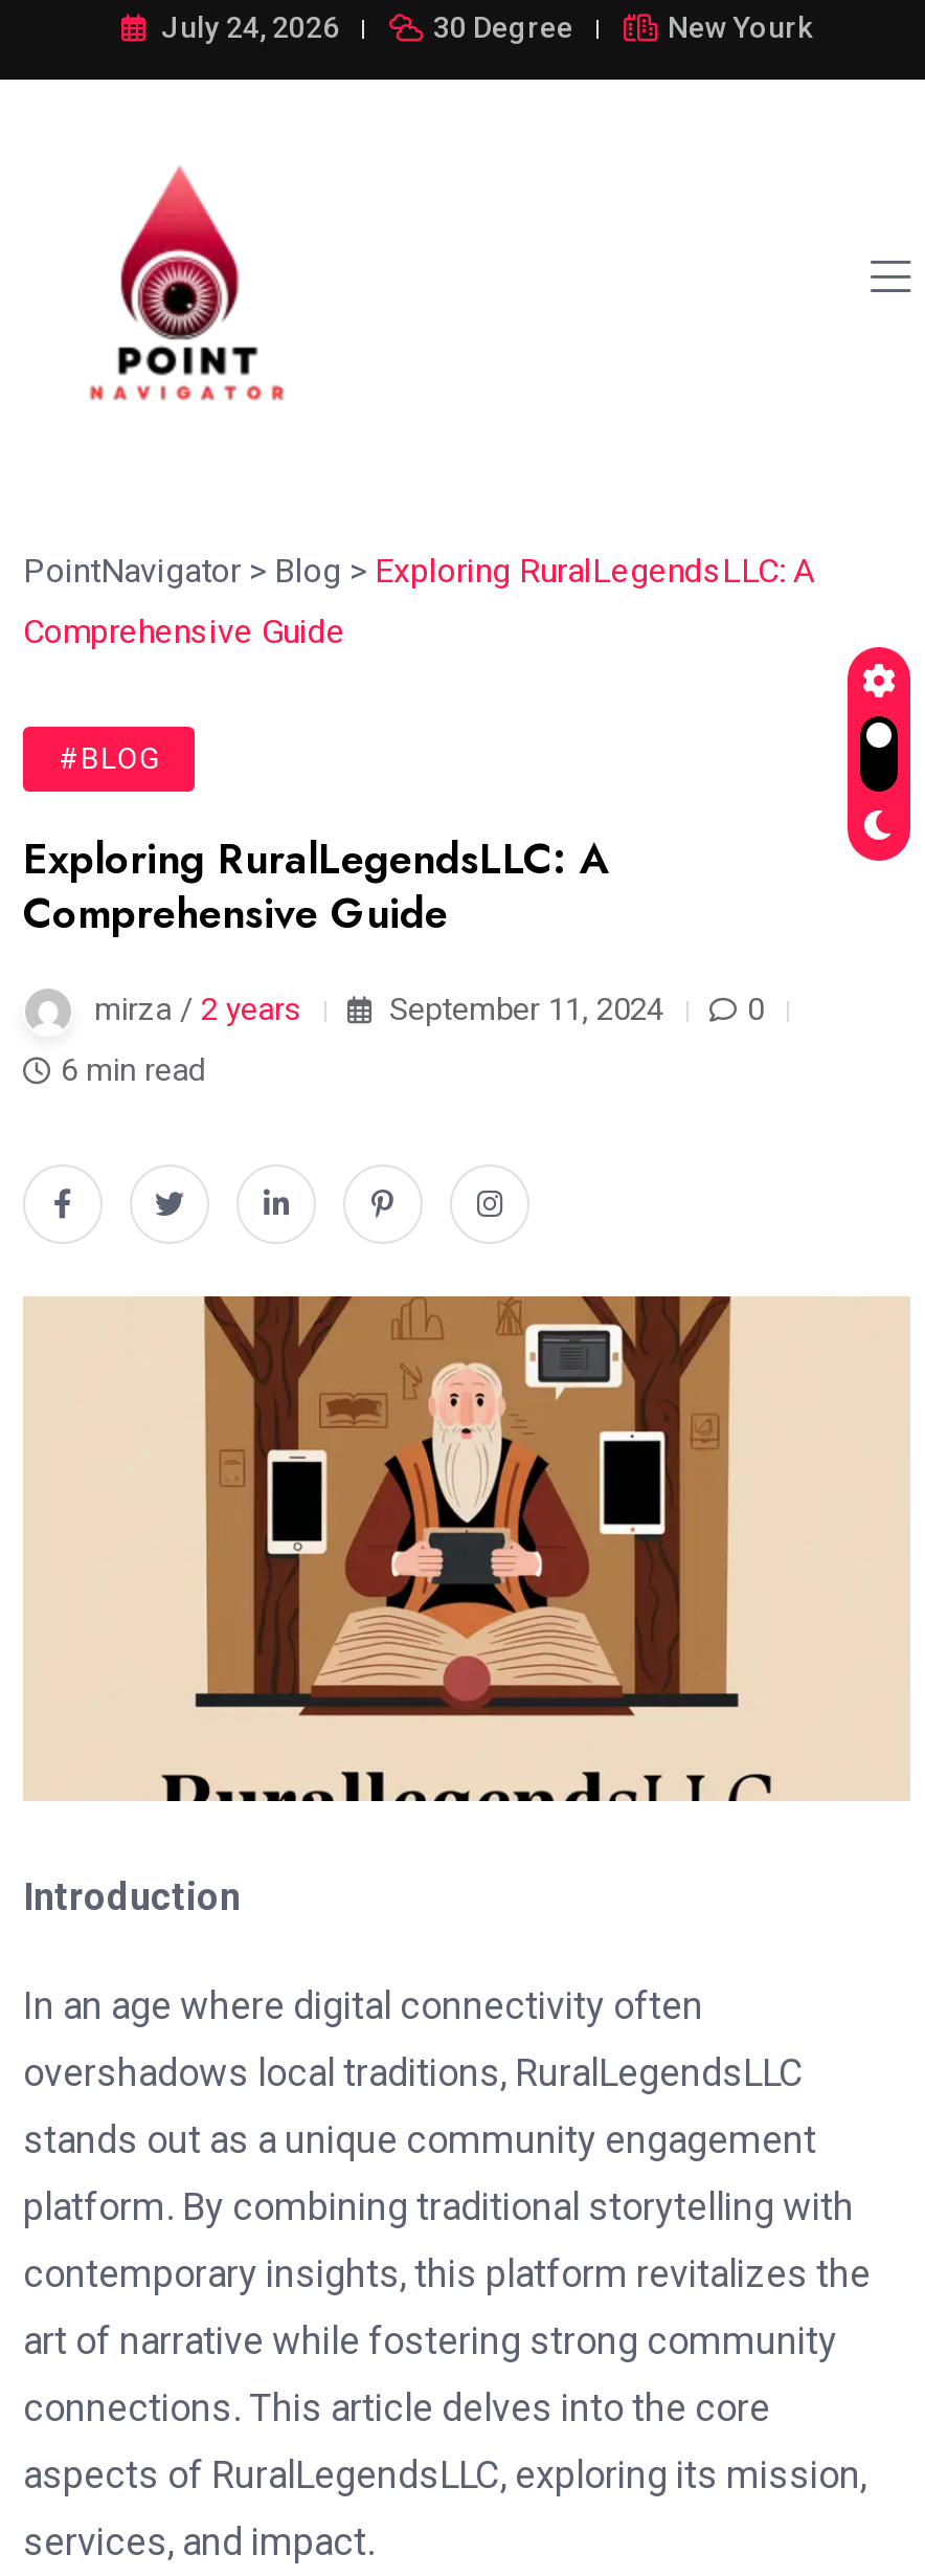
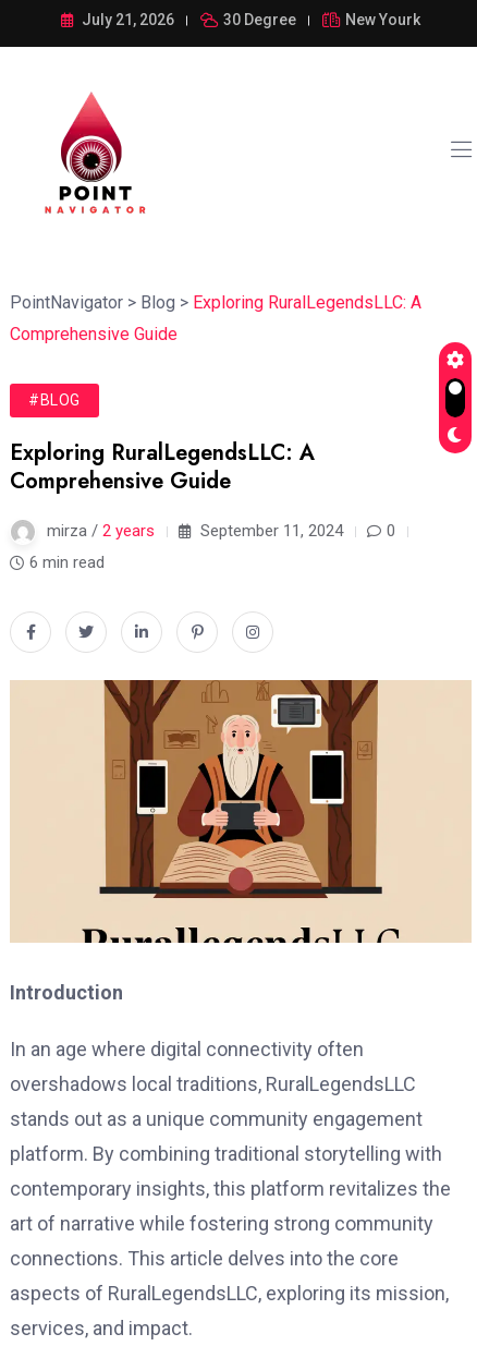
[155,10,339,44] July 24, 2026 -> [78,11,174,28] July 21, 2026

